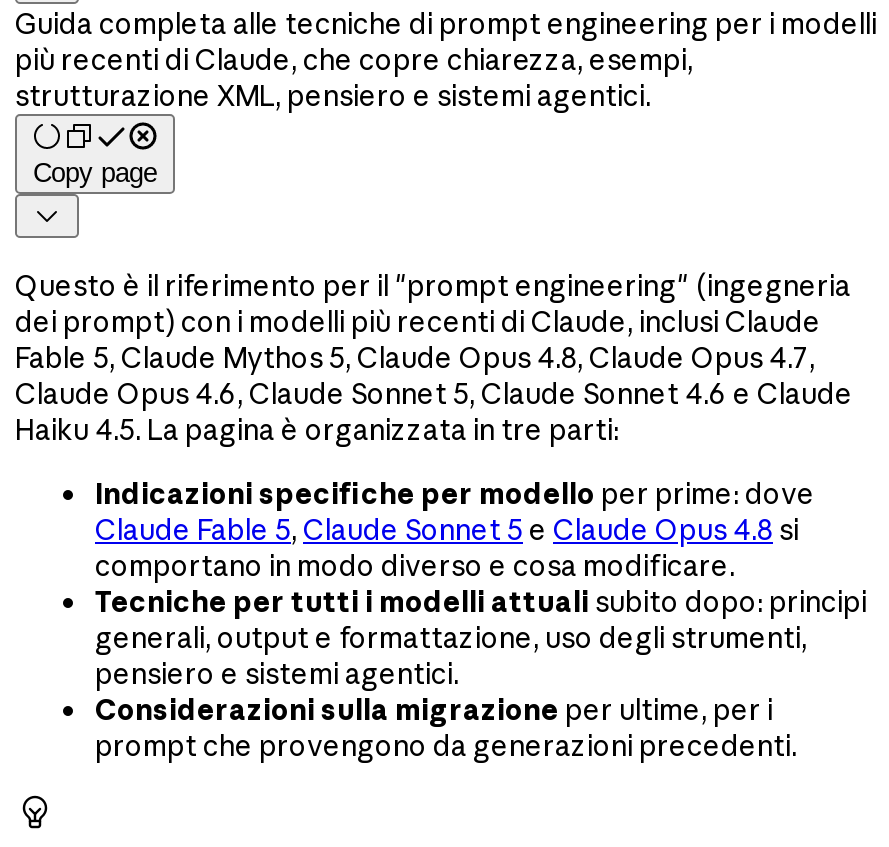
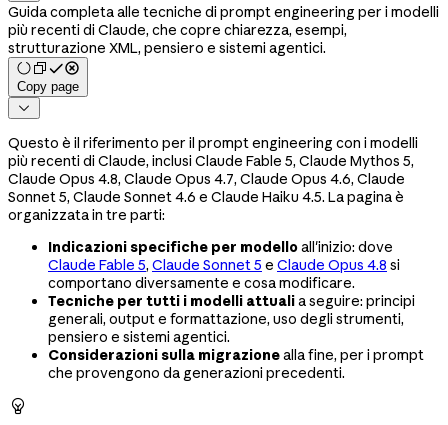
[15,268,853,448] Questo è il riferimento per il "prompt engineering" (ingegneria | dei prompt) con i modelli più recenti di Claude, inclusi Claude | Fable 5, Claude Mythos 5, Claude Opus 4.8, Claude Opus 4.7, | Claude Opus 4.6, Claude Sonnet 5, Claude Sonnet 4.6 e Claude | Haiku 4.5. La pagina è organizzata in tre parti: -> [8,134,418,224] Questo è il riferimento per il prompt engineering con i modelli | più recenti di Claude, inclusi Claude Fable 5, Claude Mythos 5, | Claude Opus 4.8, Claude Opus 4.7, Claude Opus 4.6, Claude | Sonnet 5, Claude Sonnet 4.6 e Claude Haiku 4.5. La pagina è | organizzata in tre parti:
[95,476,815,512] Indicazioni specifiche per modello per prime: dove -> [48,238,393,256] Indicazioni specifiche per modello all'inizio: dove
[95,548,867,620] comportano in modo diverso e cosa modificare. | Tecniche per tutti i modelli attuali subito dopo: principi -> [48,274,415,310] comportano diversamente e cosa modificare. | Tecniche per tutti i modelli attuali a seguire: principi
[95,692,797,764] Considerazioni sulla migrazione per ultime, per i | prompt che provengono da generazioni precedenti. -> [48,346,424,382] Considerazioni sulla migrazione alla fine, per i prompt | che provengono da generazioni precedenti.

